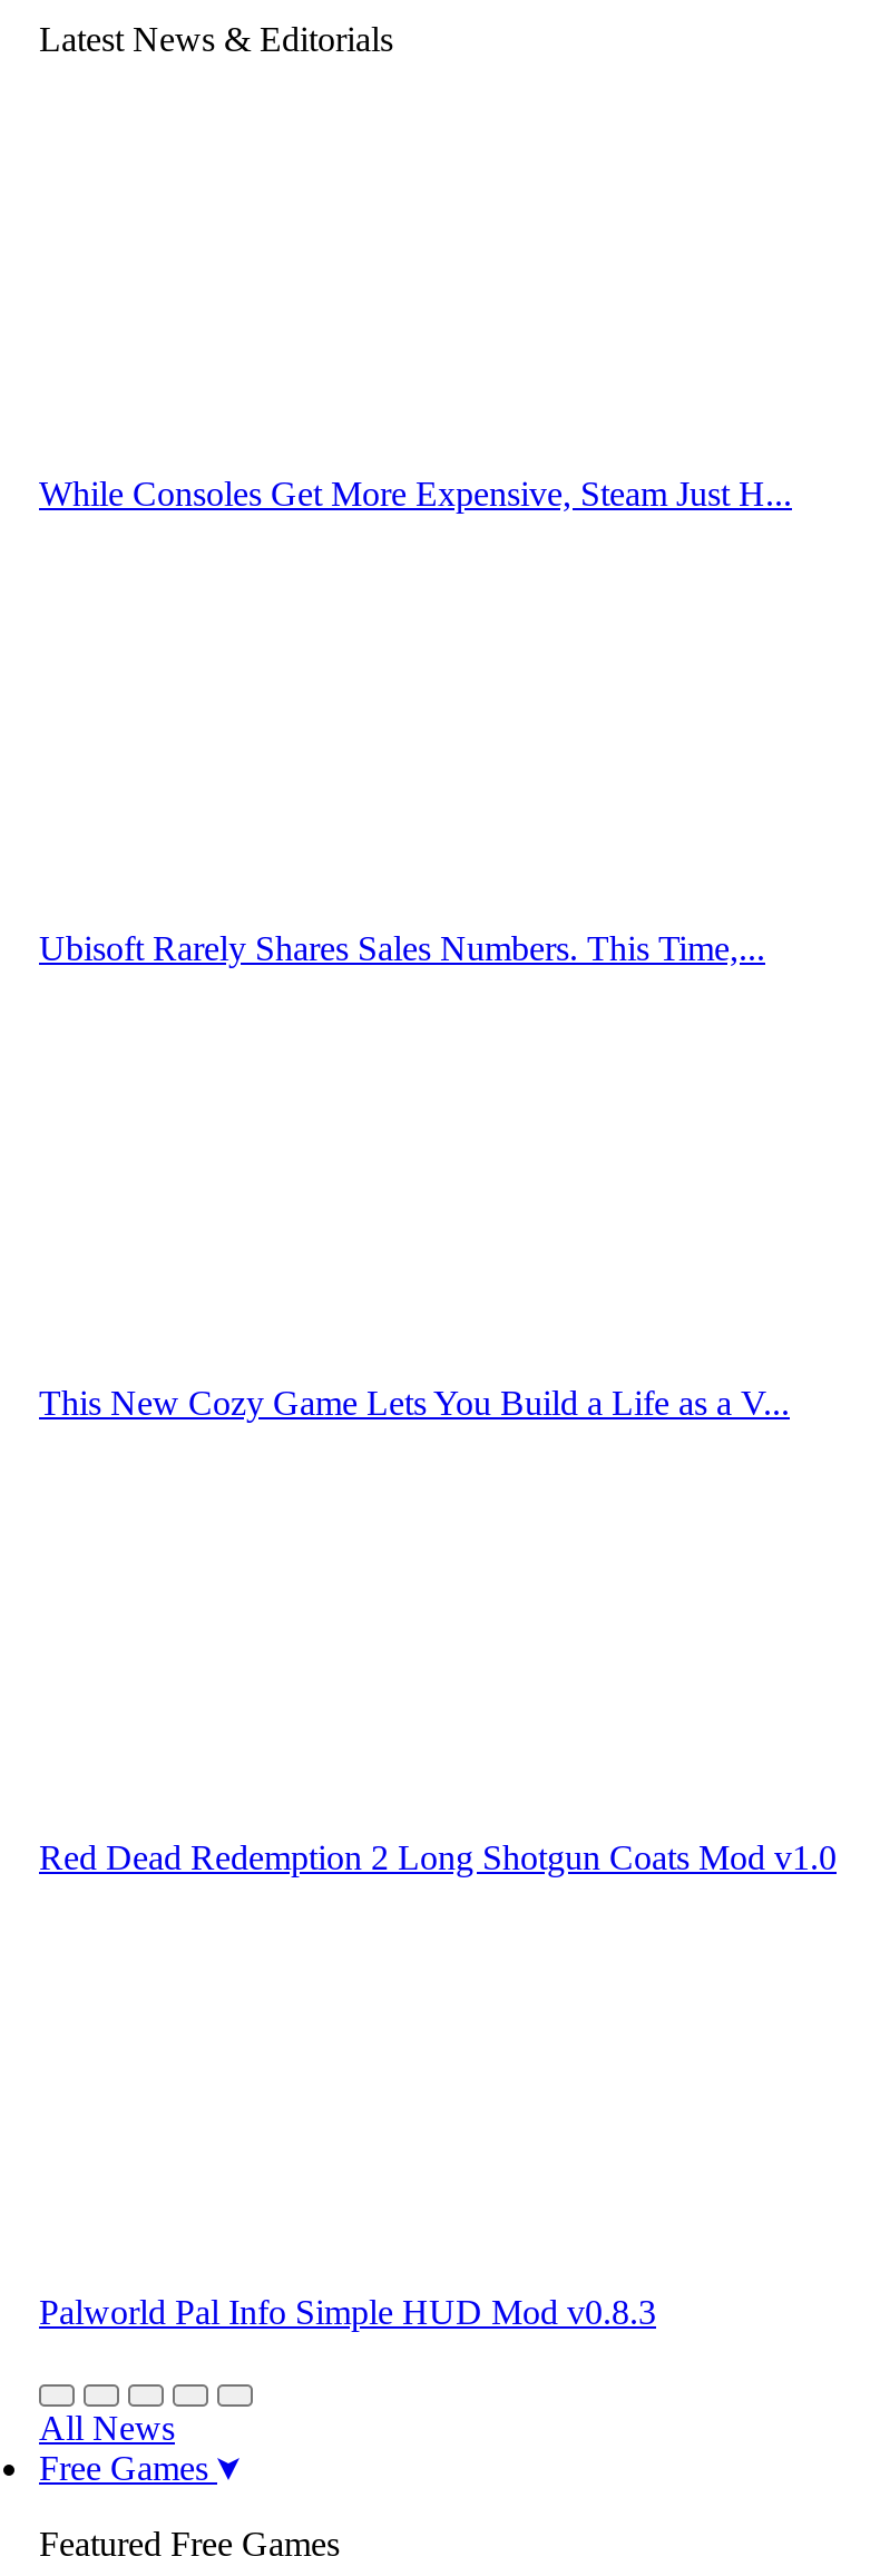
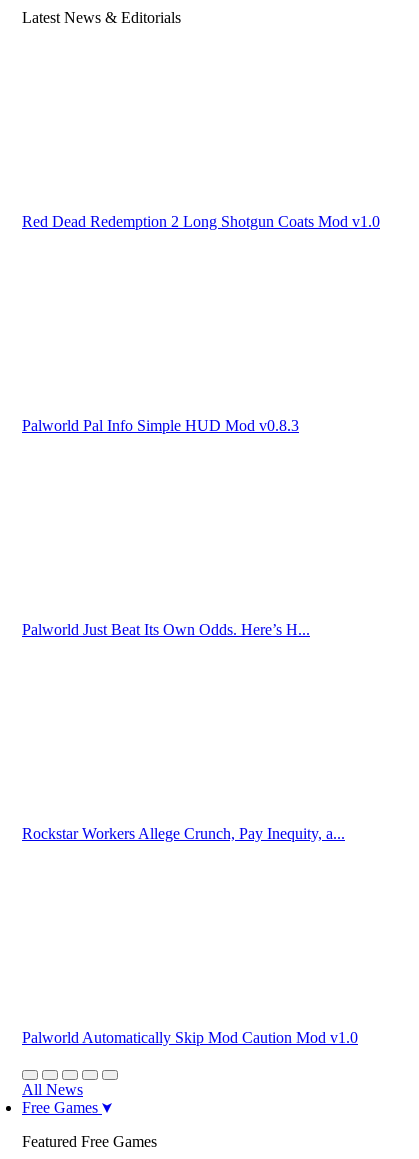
[39,475,792,513] While Consoles Get More Expensive, Steam Just H... -> none
[39,929,765,967] Ubisoft Rarely Shares Sales Numbers. This Time,... -> none
[39,1384,790,1422] This New Cozy Game Lets You Build a Life as a V... -> none
moved [39,1838,837,2331] -> [22,213,380,434]: Red Dead Redemption 2 Long Shotgun Coats Mod v1.0 | Palworld Pal Info Simple HUD Mod v0.8.3
none -> [22,621,310,638] Palworld Just Beat Its Own Odds. Here’s H...
none -> [22,825,345,842] Rockstar Workers Allege Crunch, Pay Inequity, a...
none -> [22,1029,358,1046] Palworld Automatically Skip Mod Caution Mod v1.0

